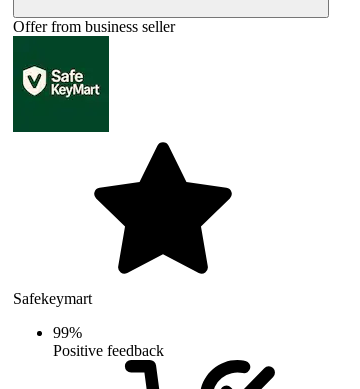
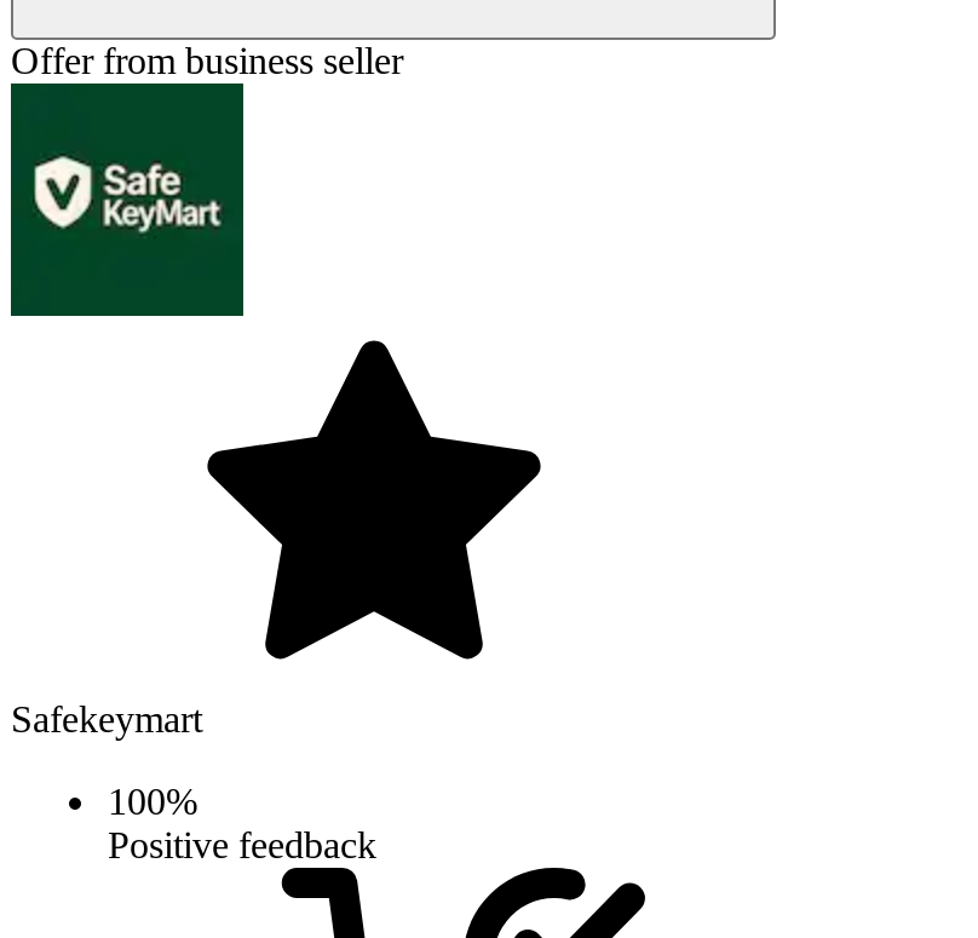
[53,324,82,341] 99% -> [108,780,197,821] 100%

